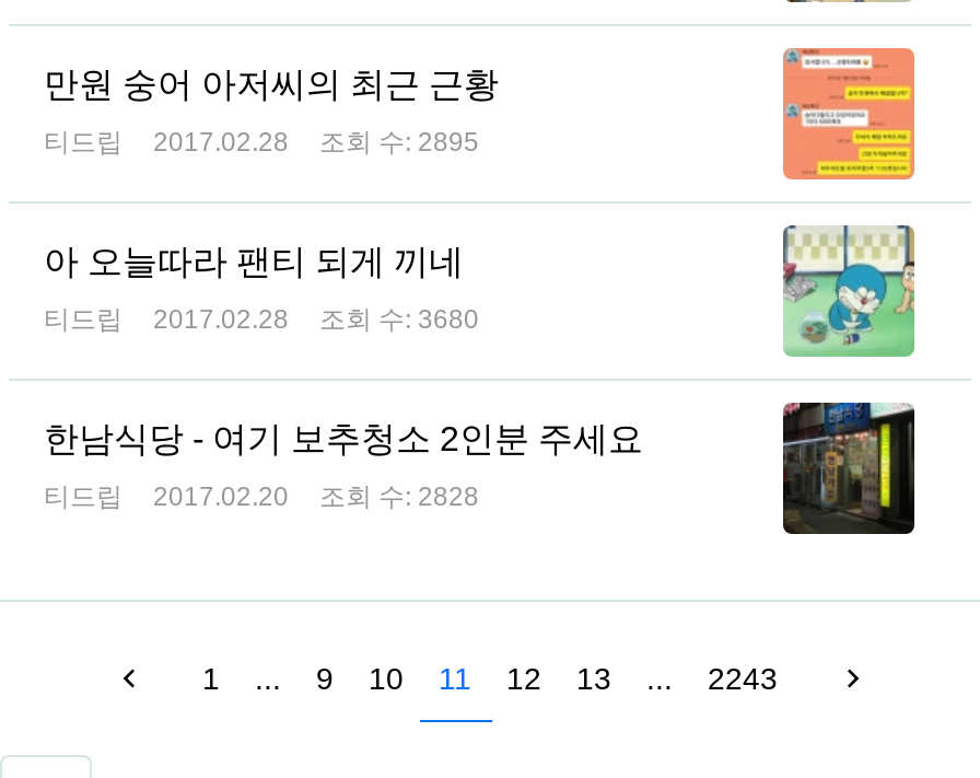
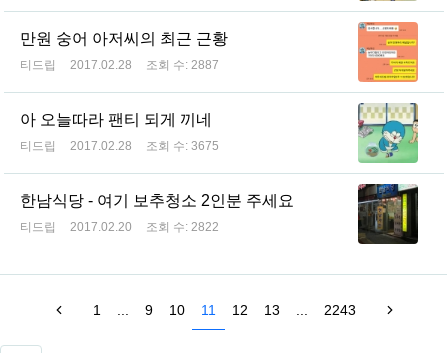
[44,126,479,157] 티드립 2017.02.28 조회 수: 2895 -> [20,58,219,72] 티드립 2017.02.28 조회 수: 2887
[44,304,479,334] 티드립 2017.02.28 조회 수: 3680 -> [20,139,219,153] 티드립 2017.02.28 조회 수: 3675
[44,481,479,512] 티드립 2017.02.20 조회 수: 2828 -> [20,220,219,234] 티드립 2017.02.20 조회 수: 2822

